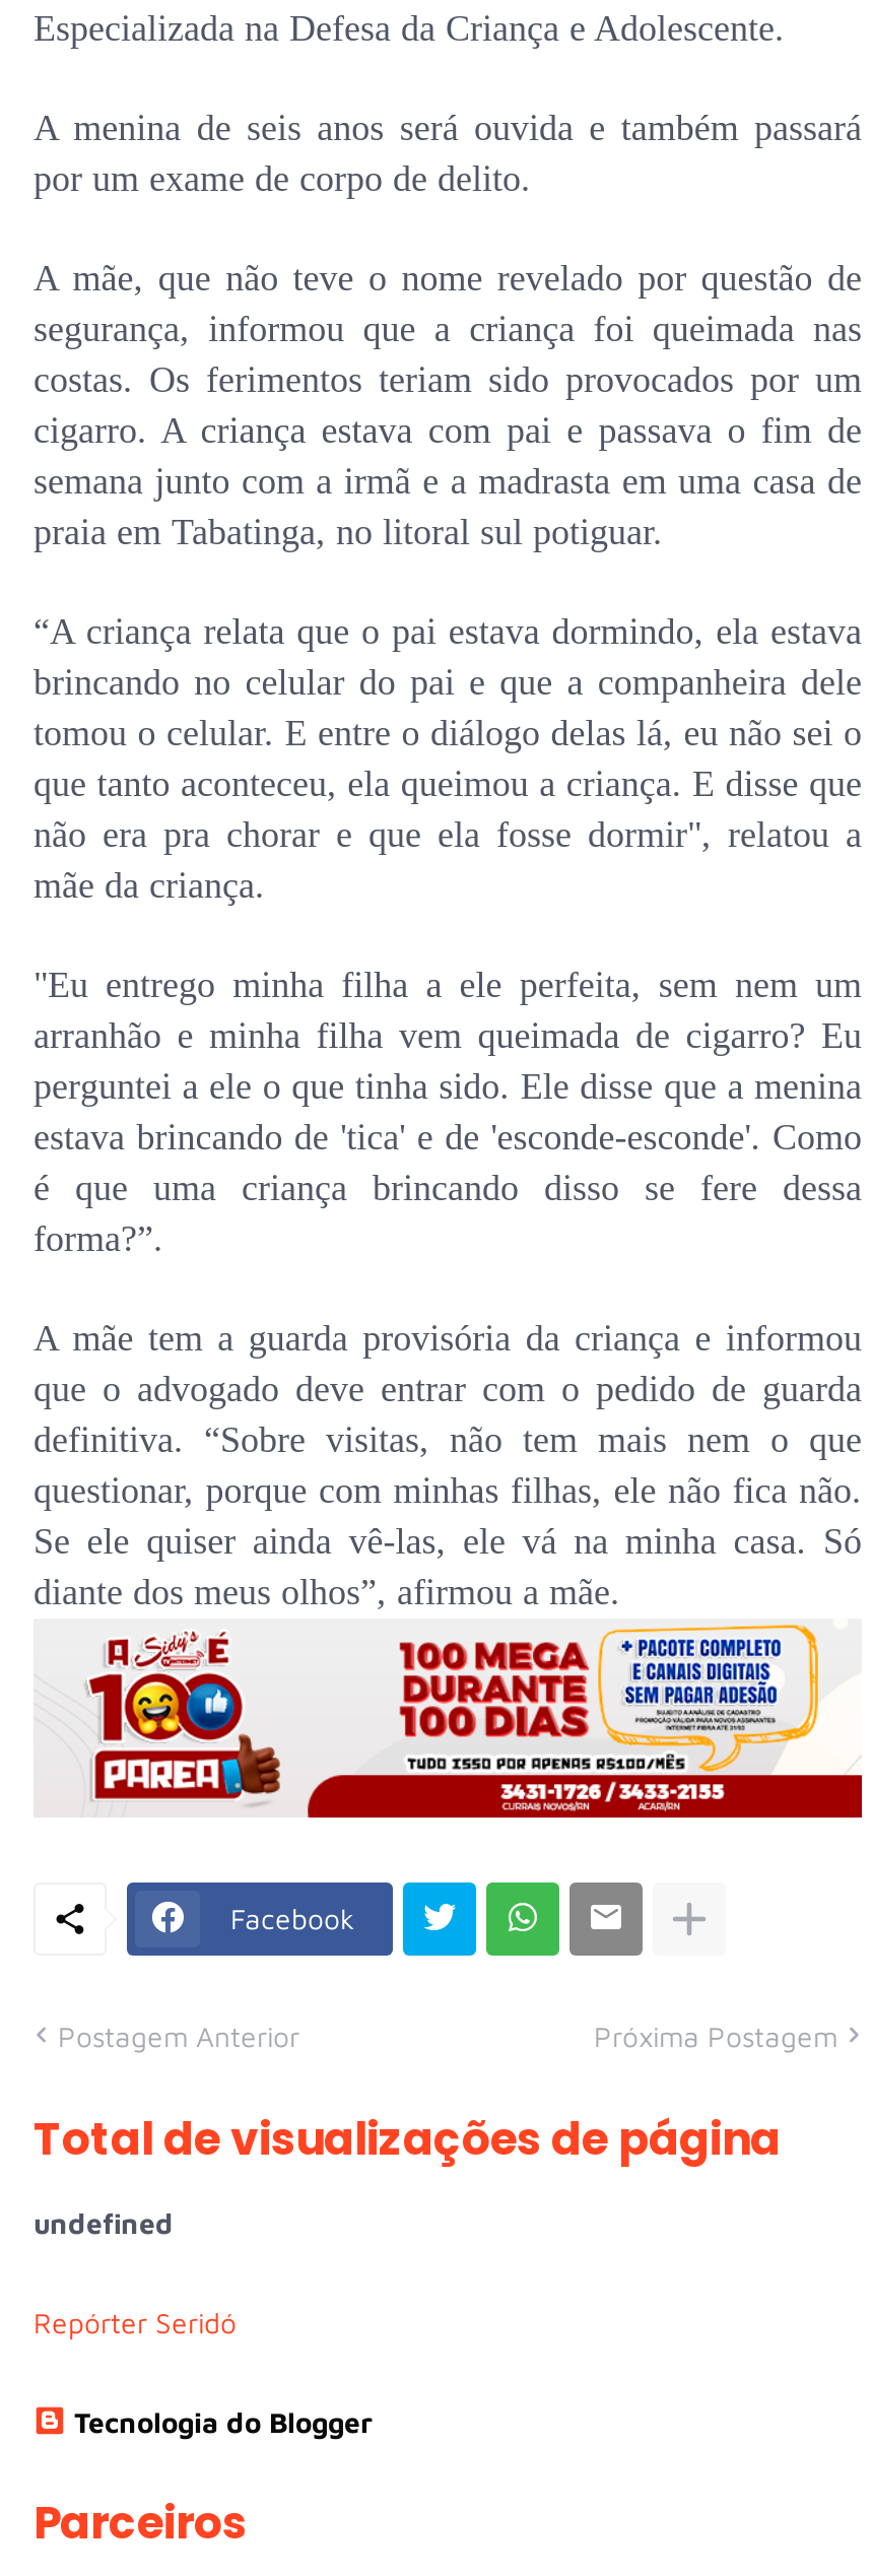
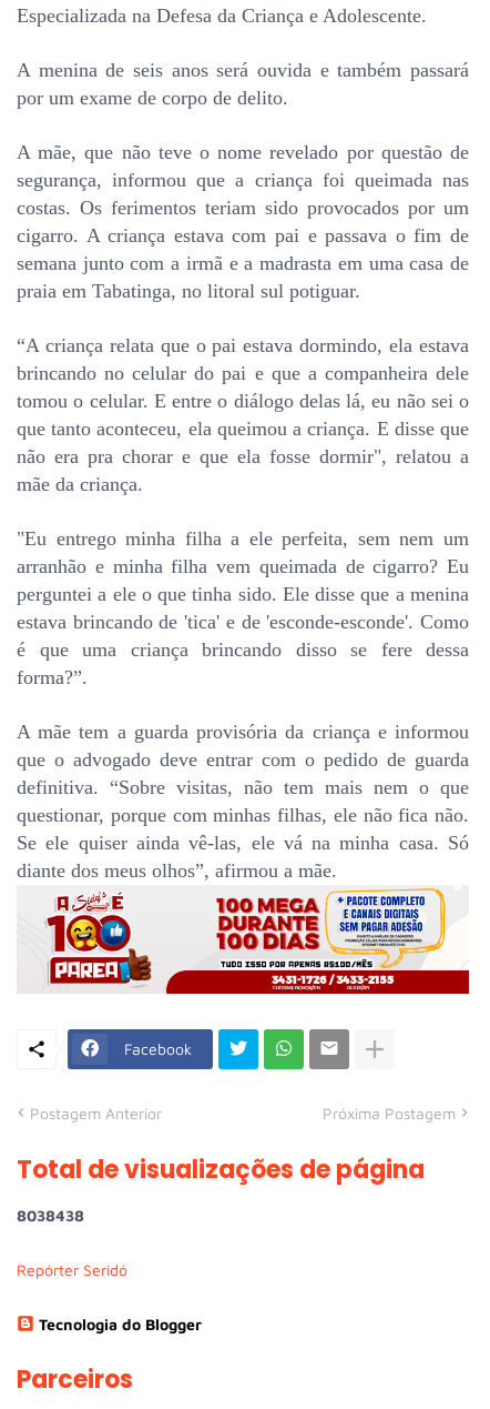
[33,2205,174,2240] undefned -> [17,1206,84,1225] 8038438

